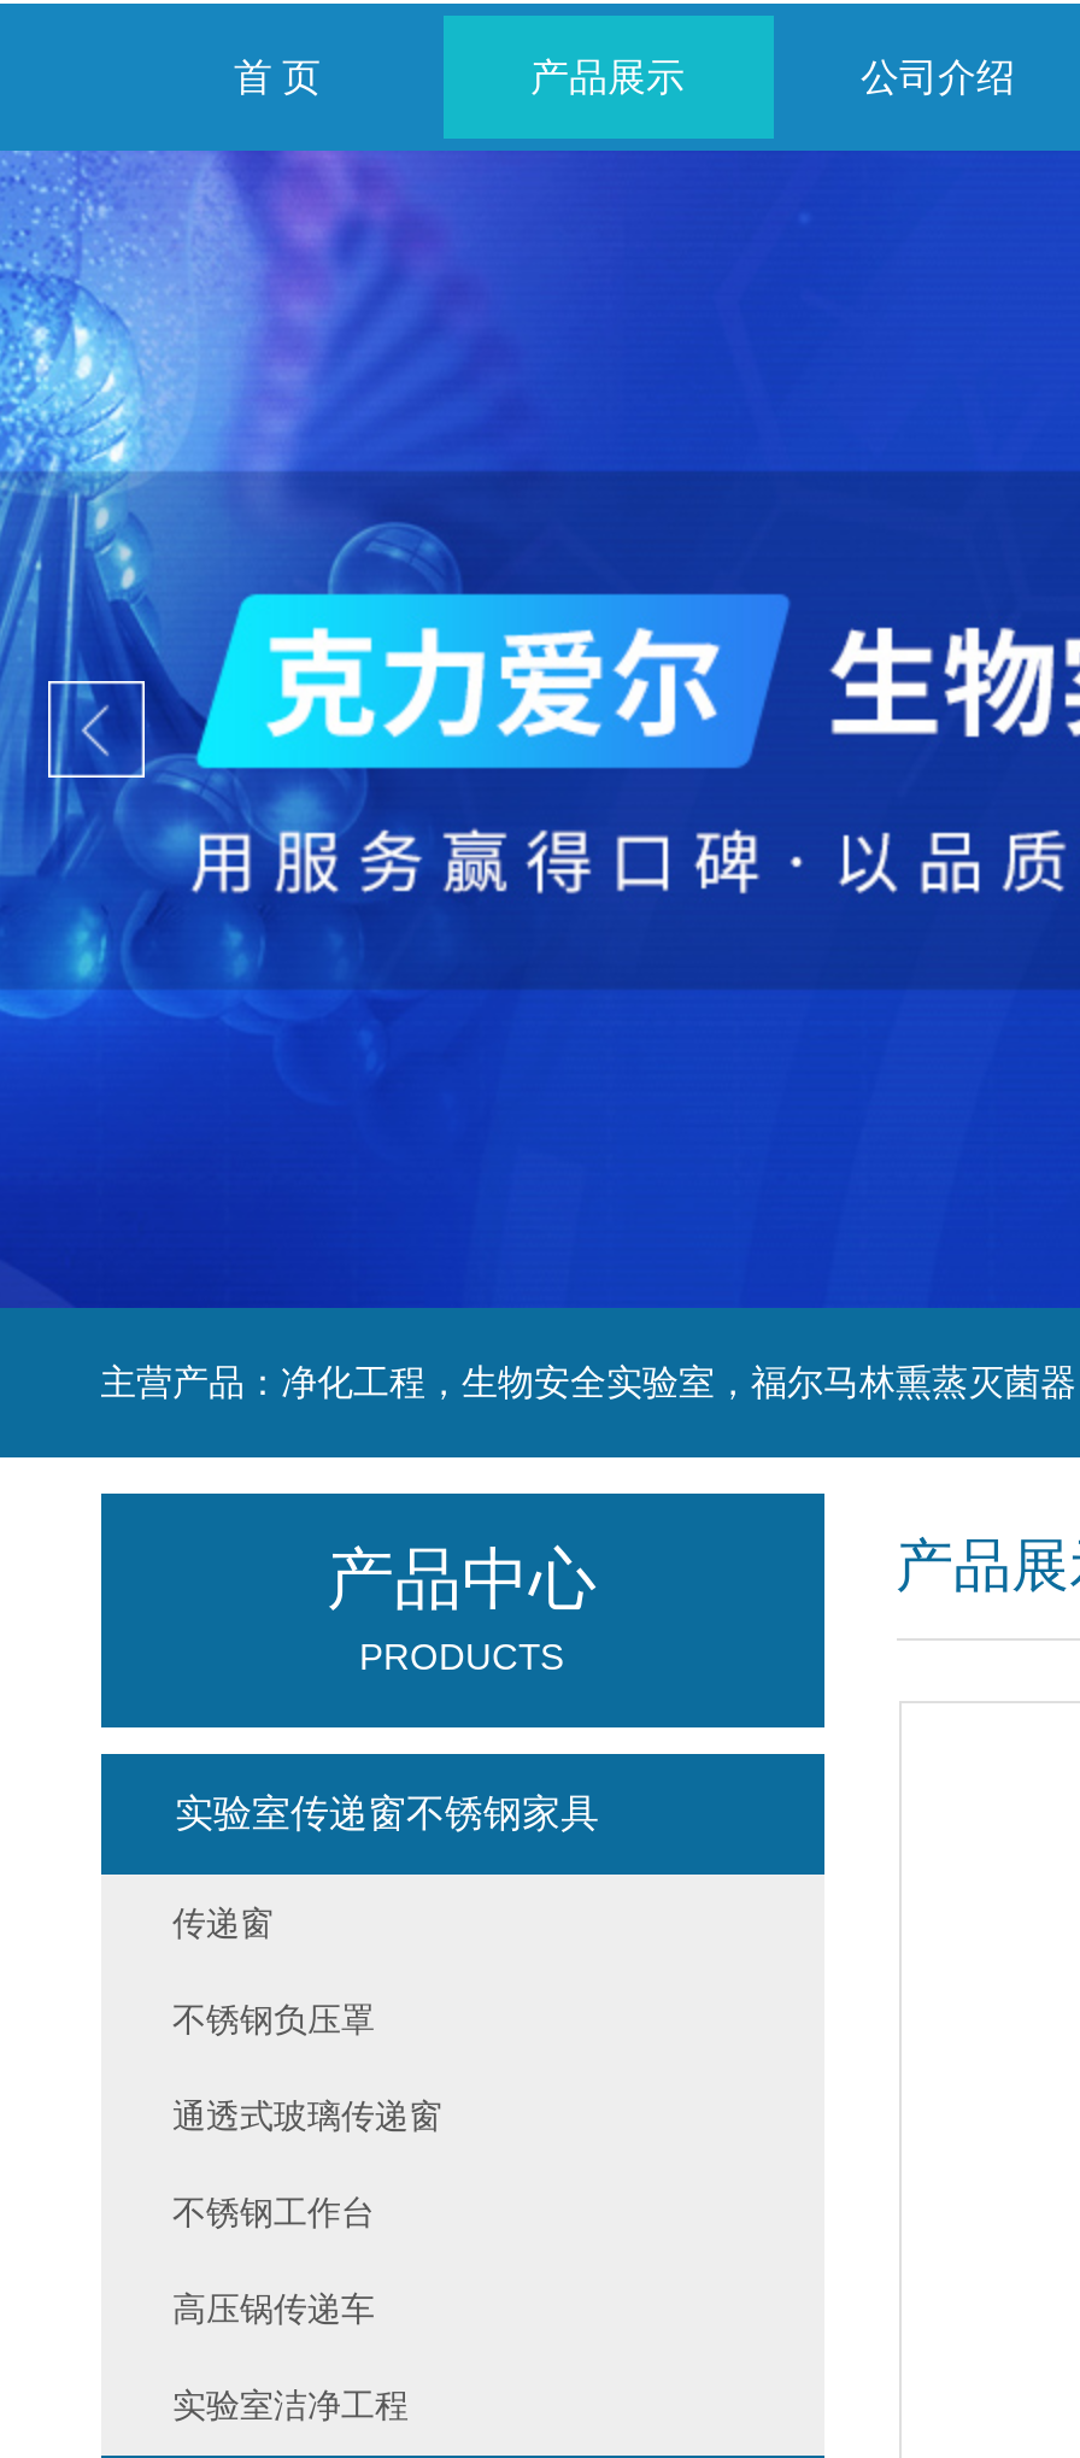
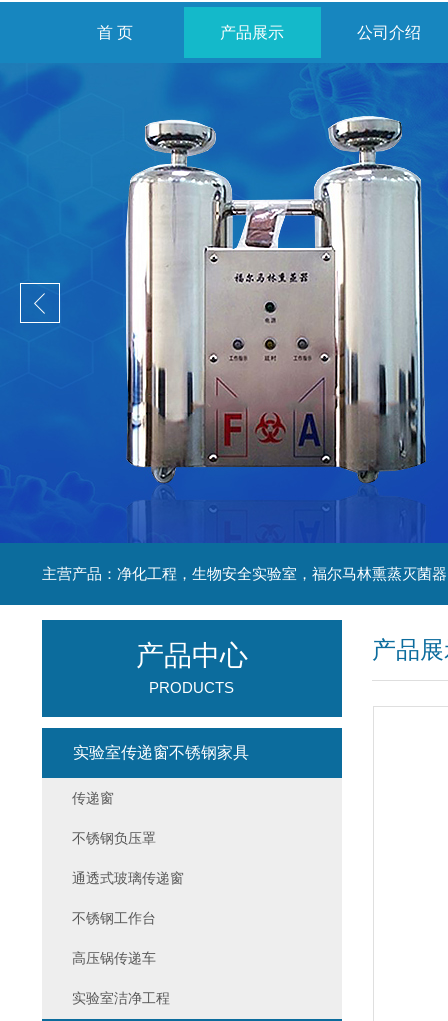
[7,151,1073,1306] [image] -> [3,64,445,541] [image]

